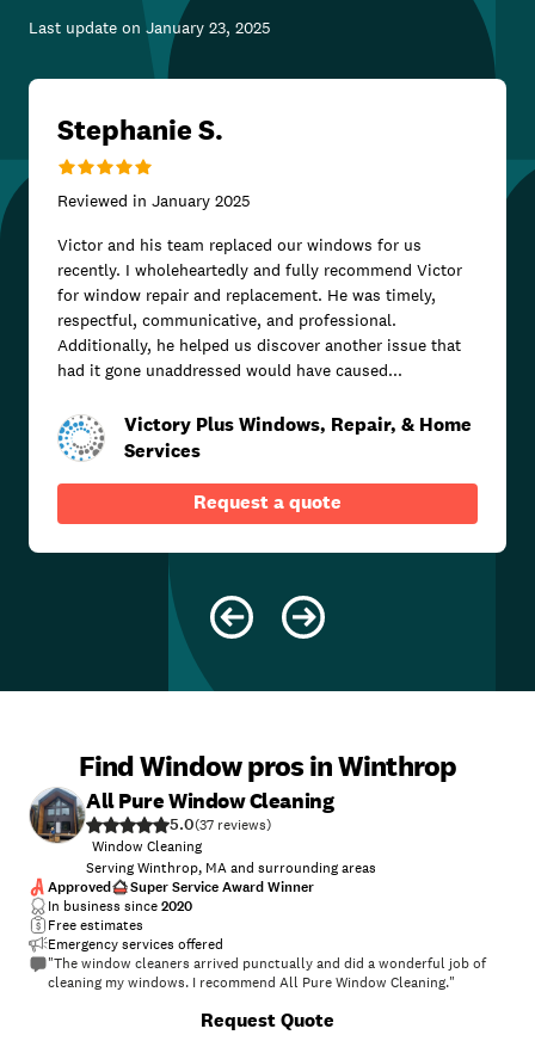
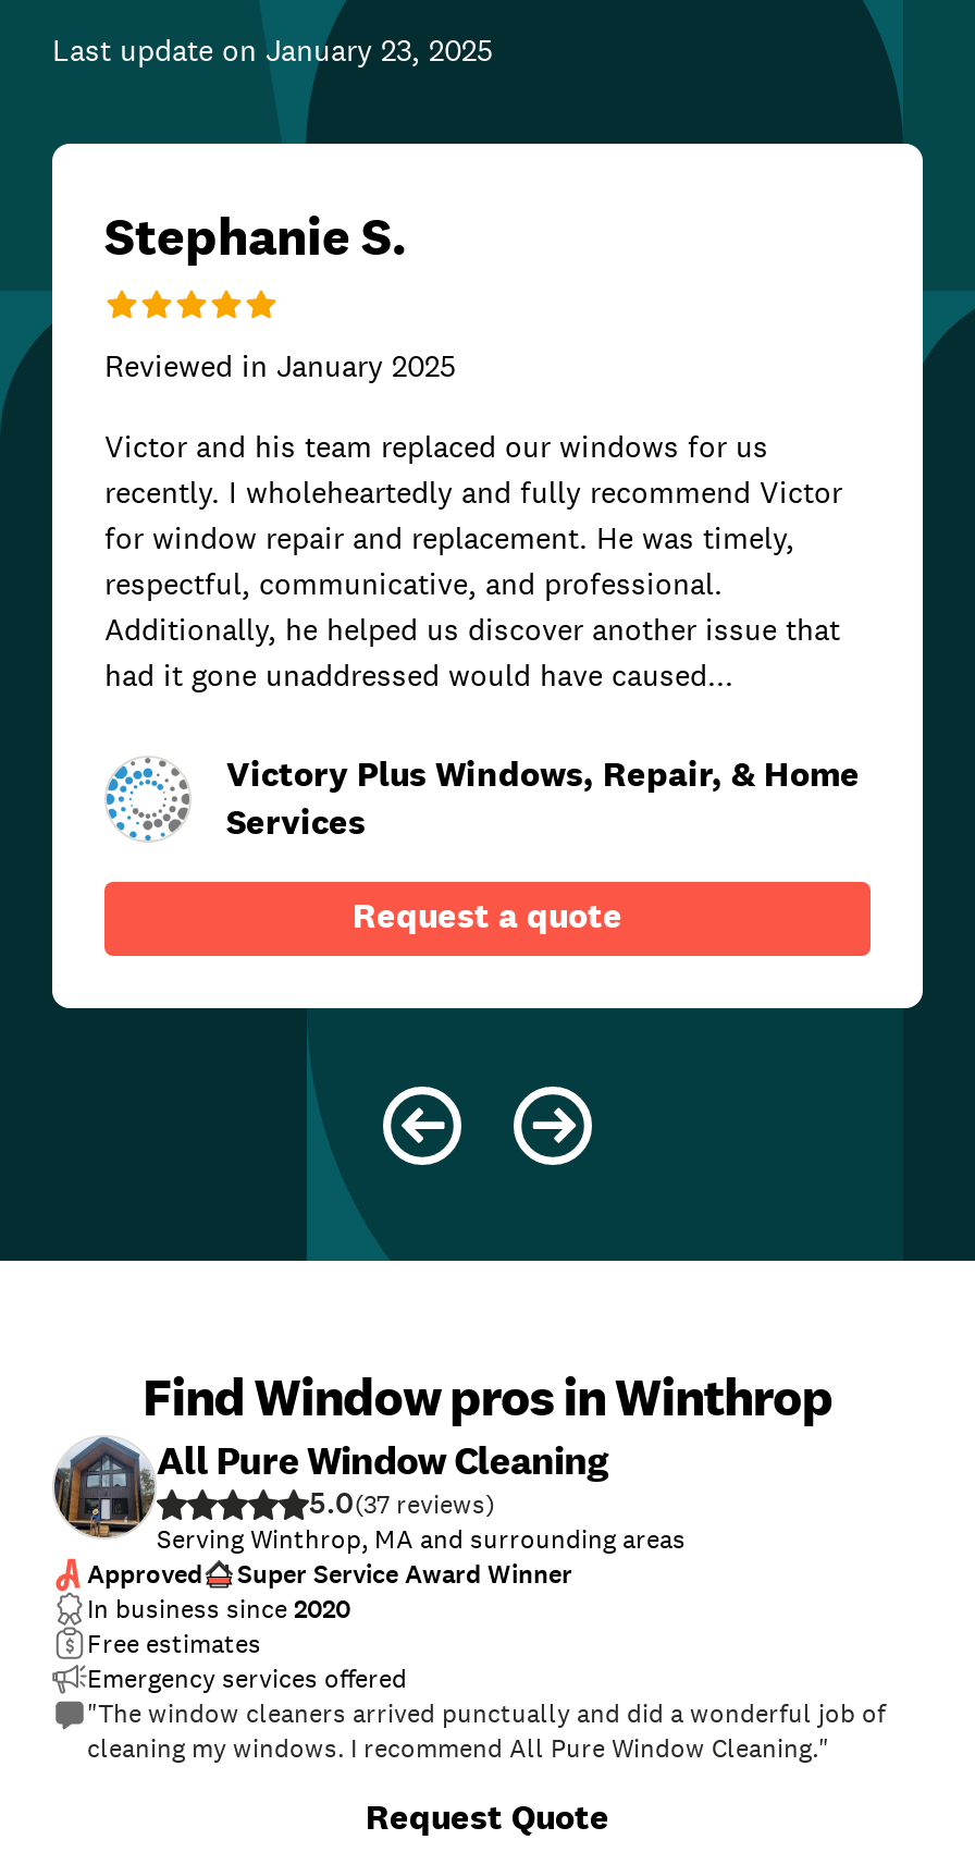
[92,837,202,856] Window Cleaning -> none

